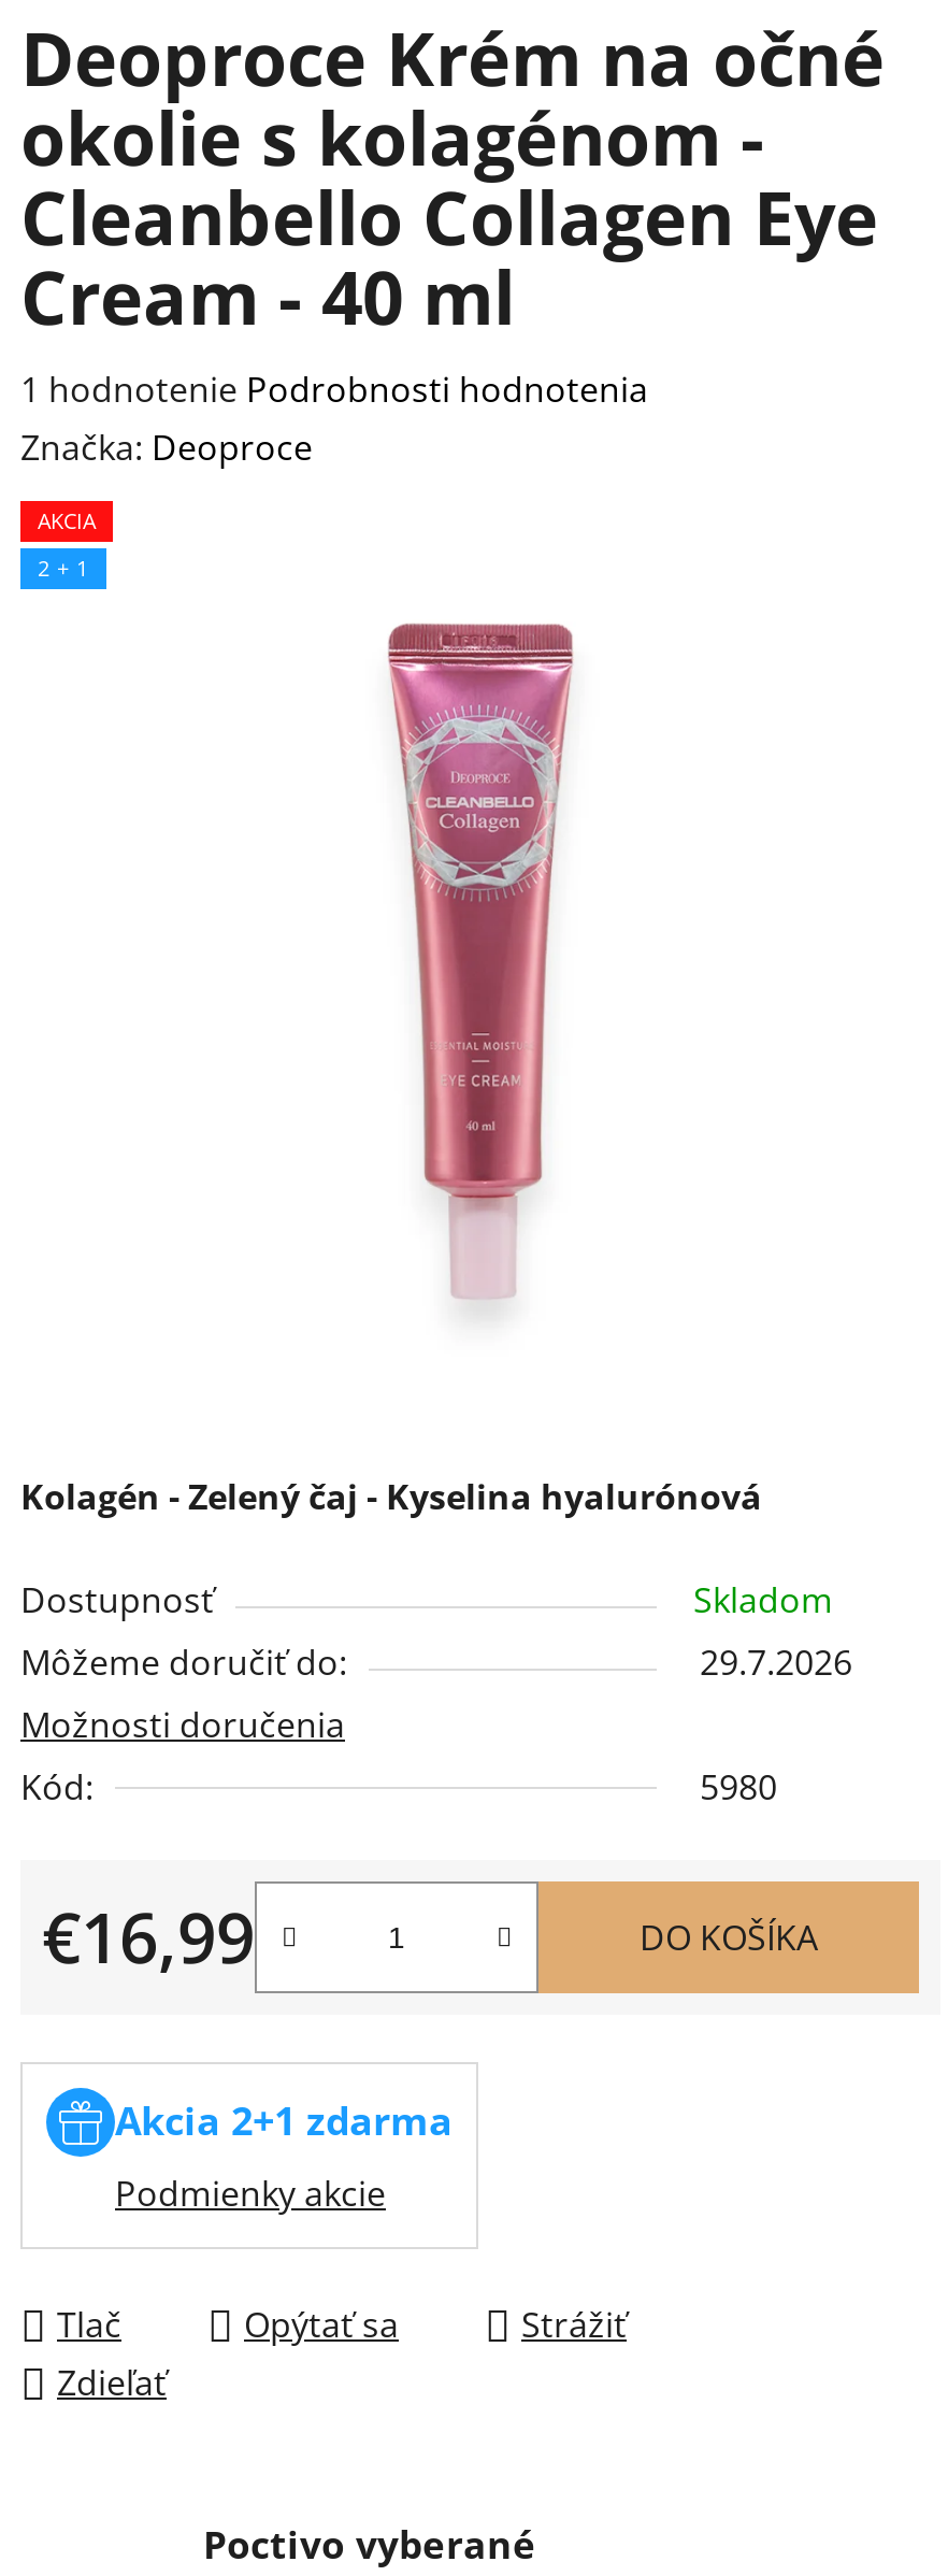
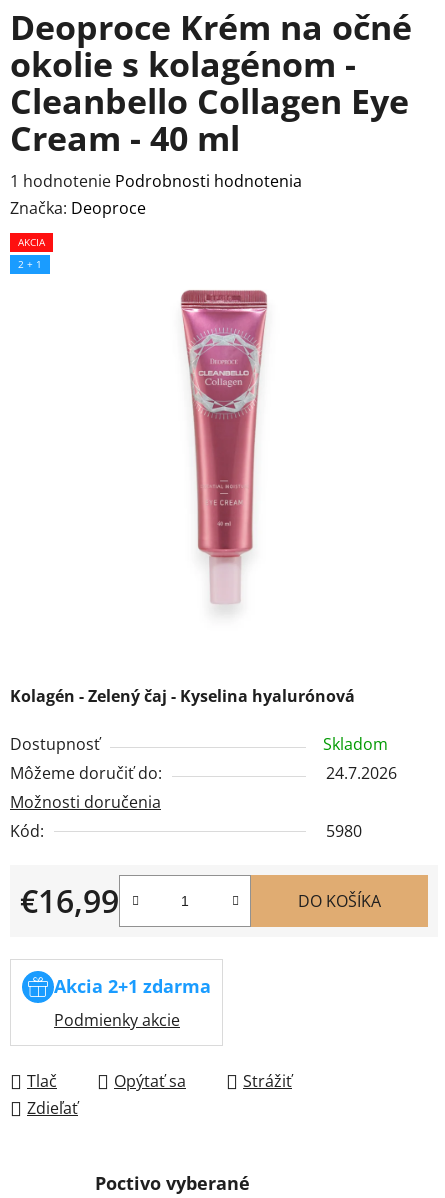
[700,1639,852,1686] 29.7.2026 -> [326,762,397,784] 24.7.2026

